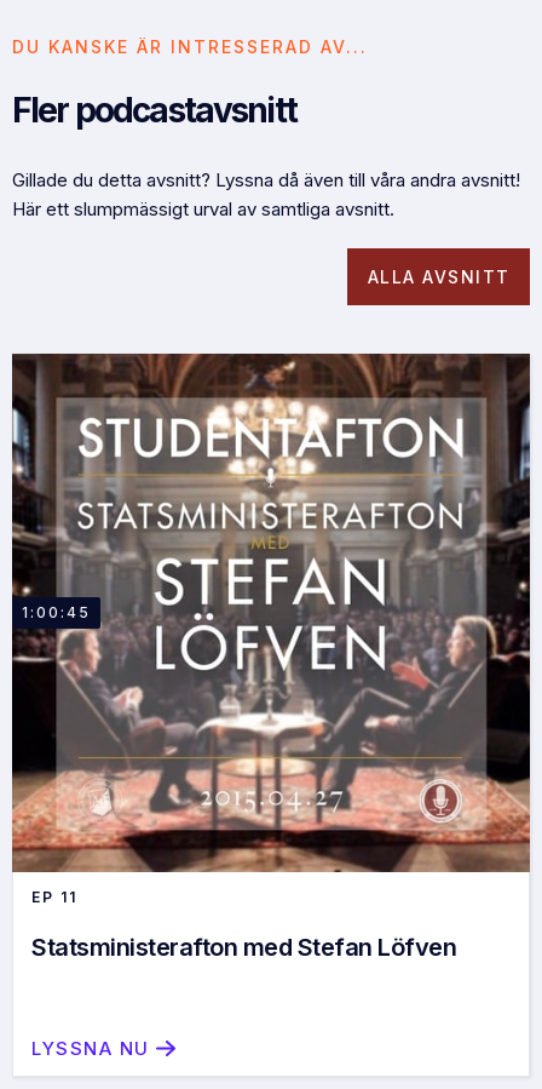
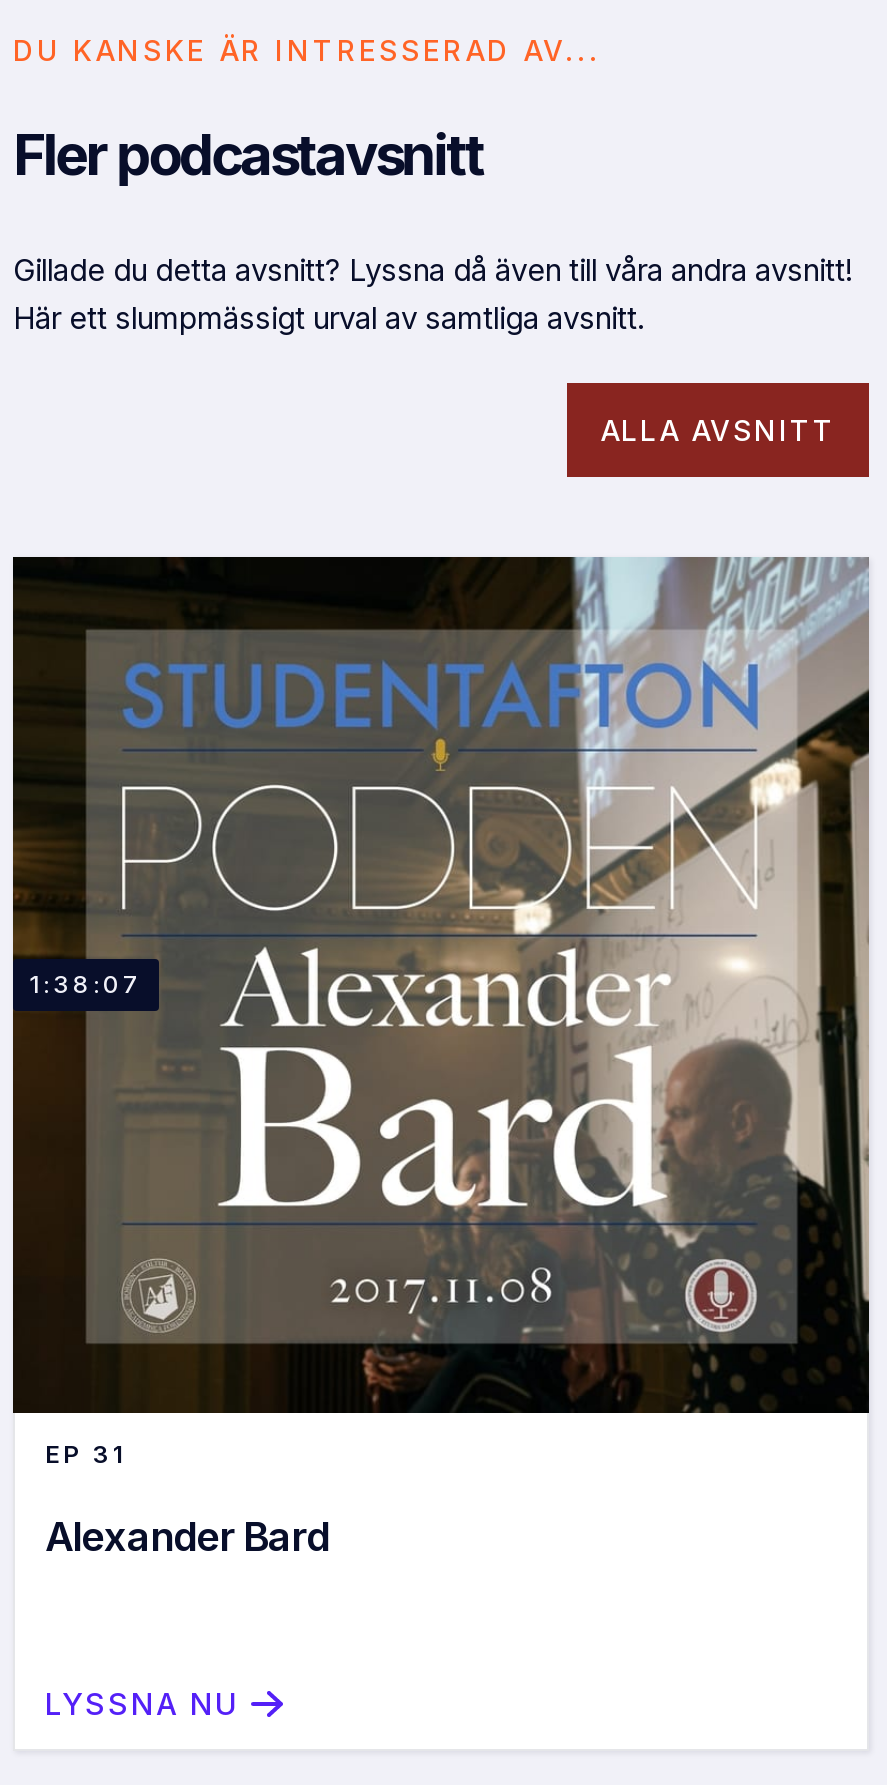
[11,353,531,873] [image] | 1:00:45 -> [11,555,871,1415] [image] | 1:38:07
[31,888,77,906] EP 11 -> [45,1439,127,1469] EP 31
[31,933,456,962] Statsministerafton med Stefan Löfven -> [45,1513,329,1561] Alexander Bard

